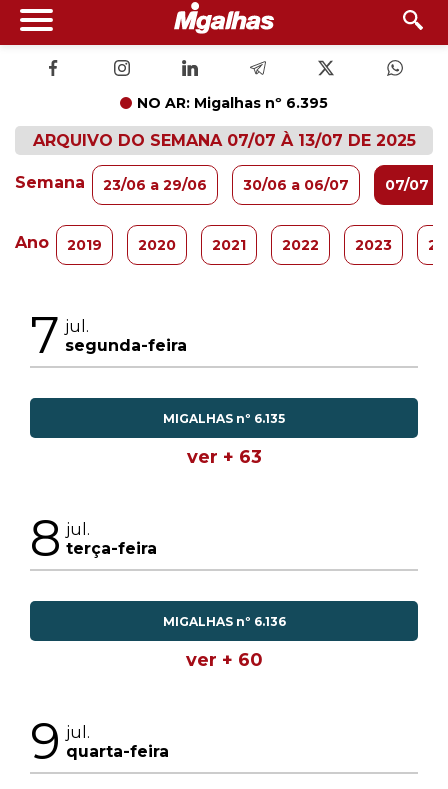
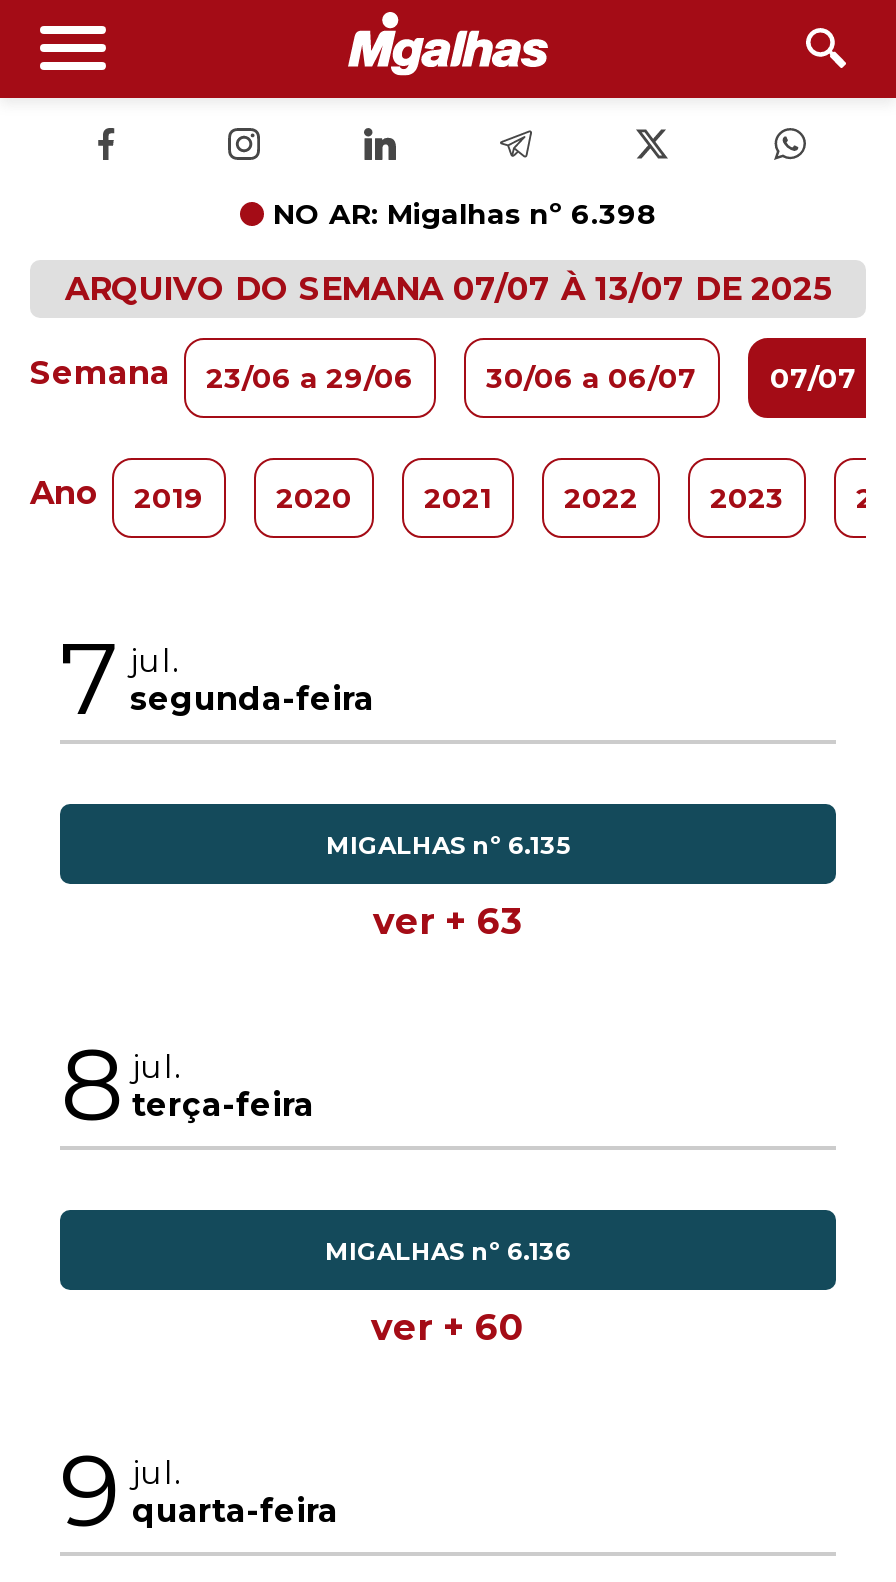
[137,94,328,112] NO AR: Migalhas nº 6.395 -> [273,196,657,232] NO AR: Migalhas nº 6.398

